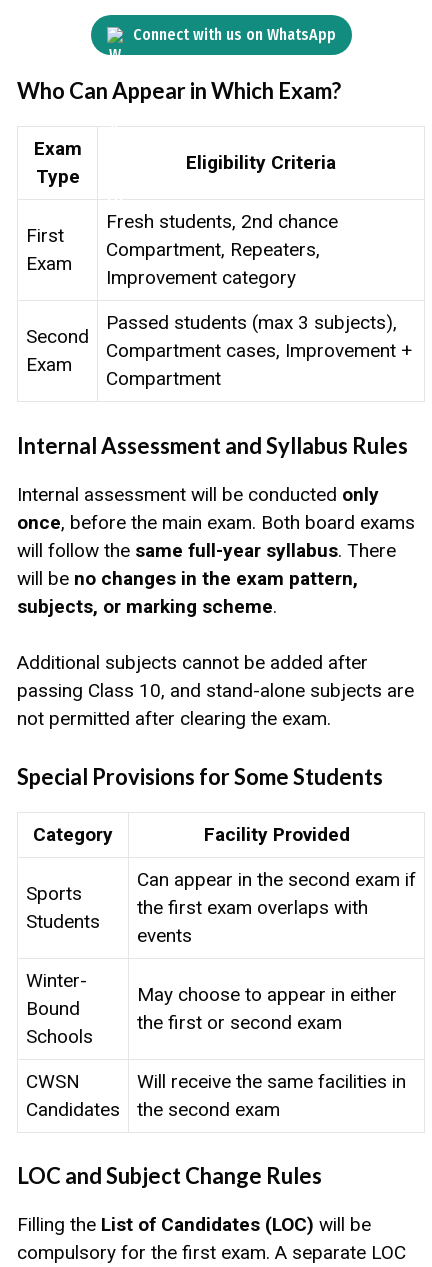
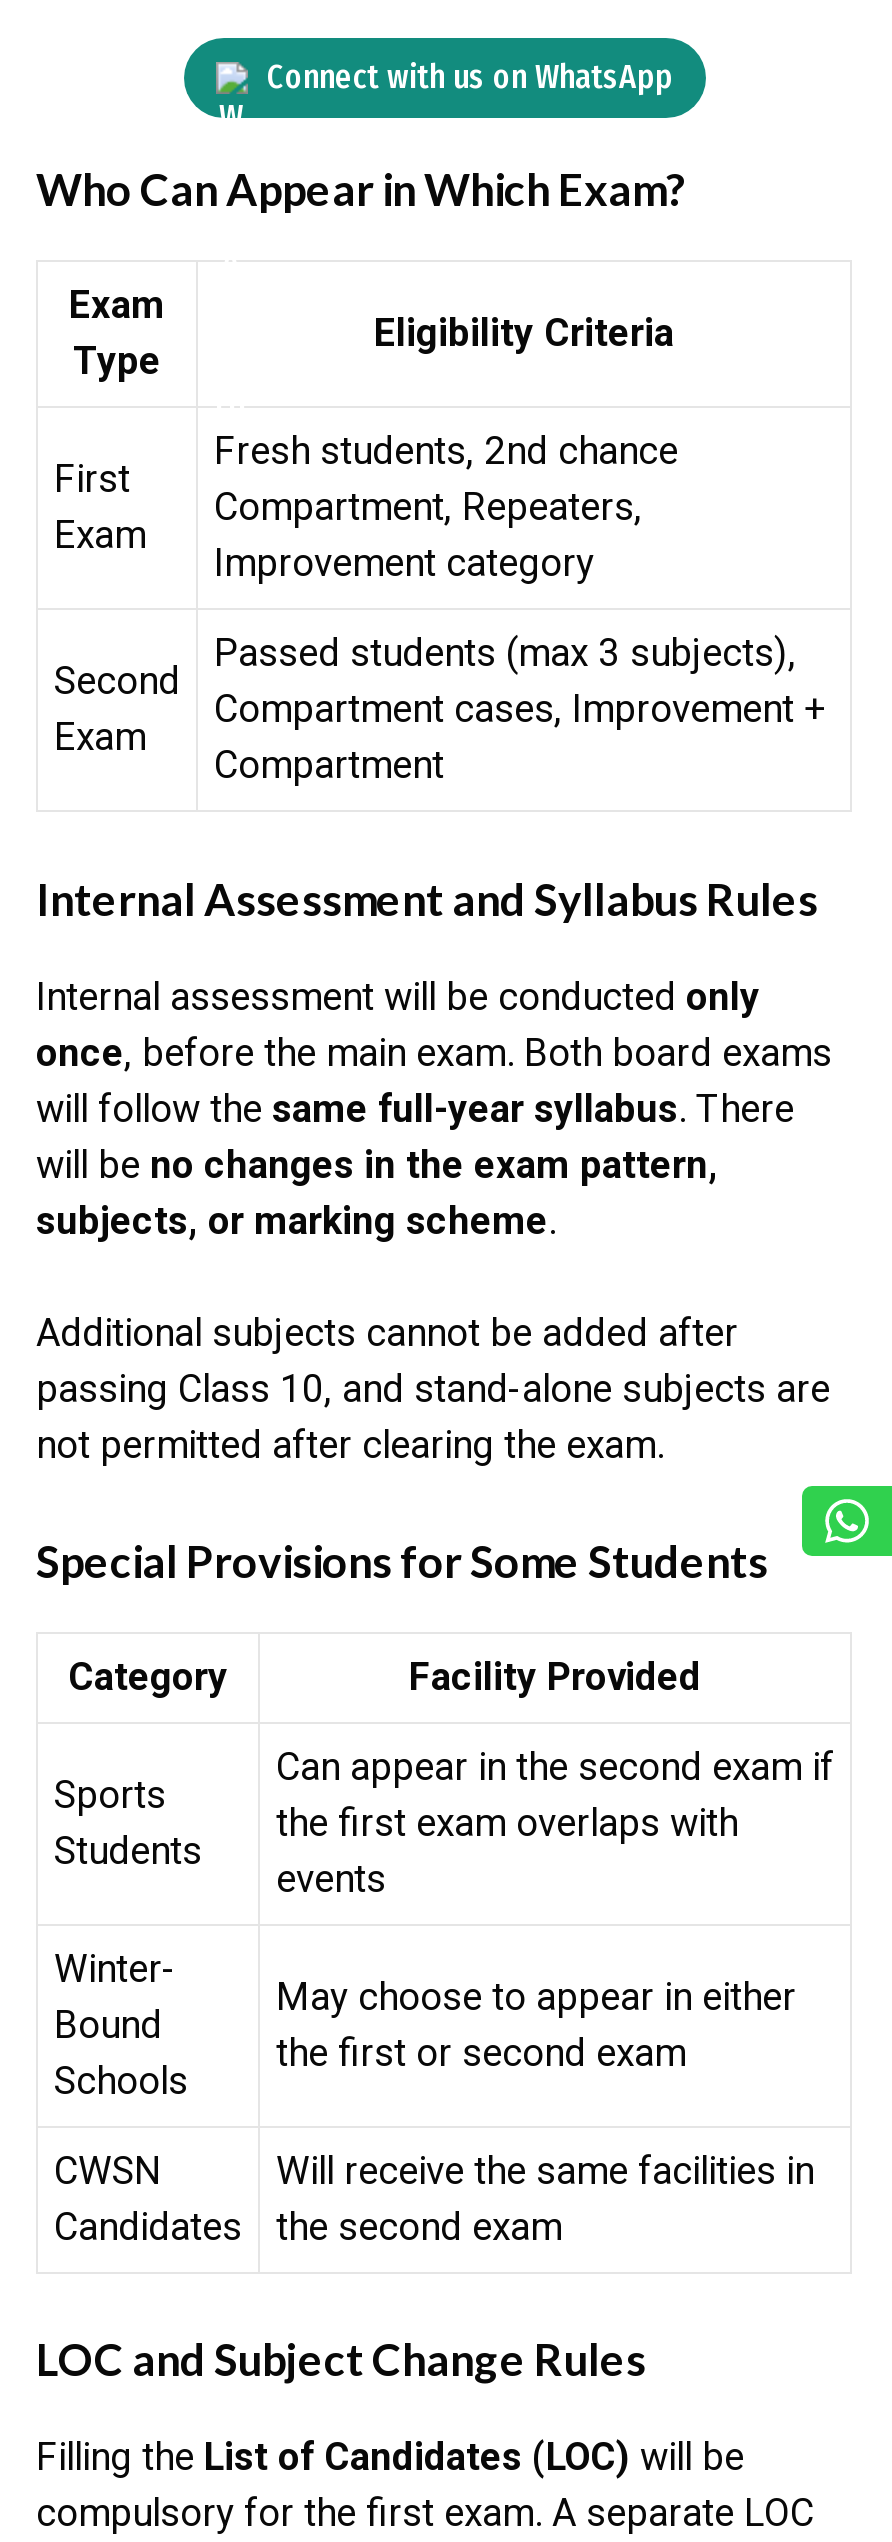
none -> [800,1484,886,1558] [image]

